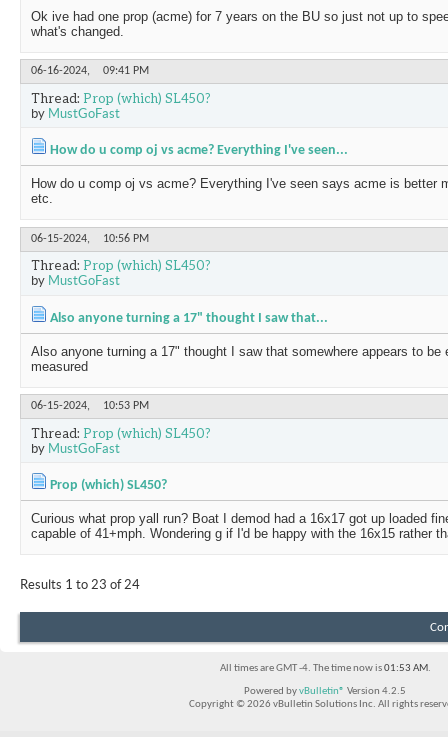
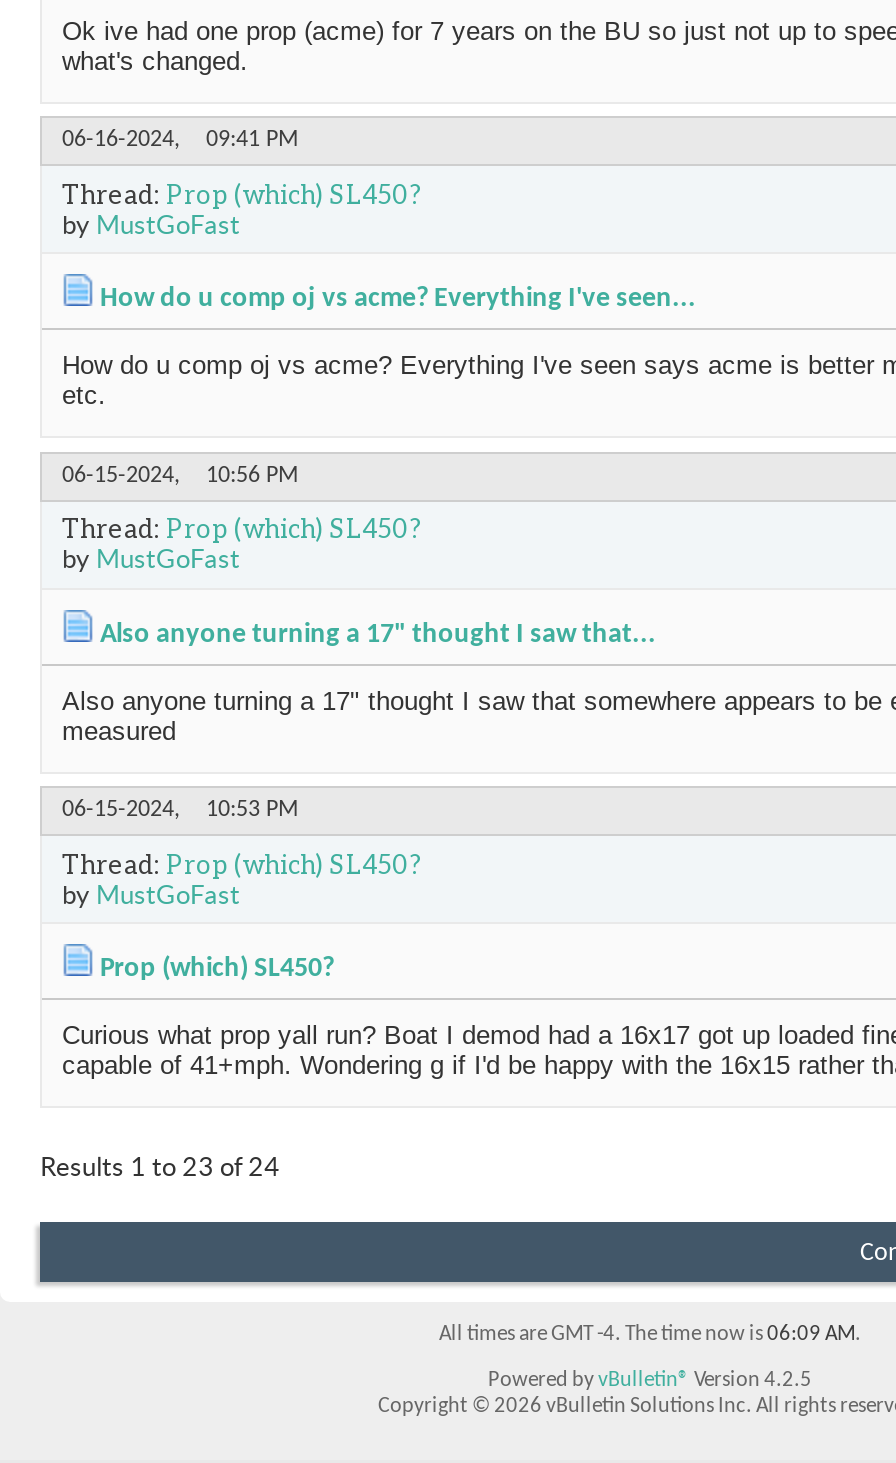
[219,662,430,673] All times are GMT -4. The time now is 01:53 AM. -> [439,1323,861,1345] All times are GMT -4. The time now is 06:09 AM.

